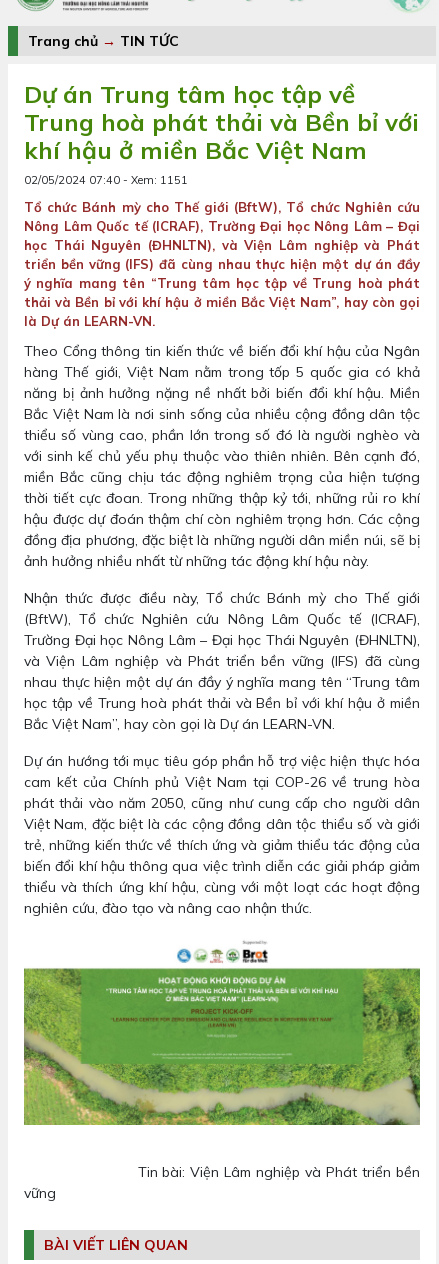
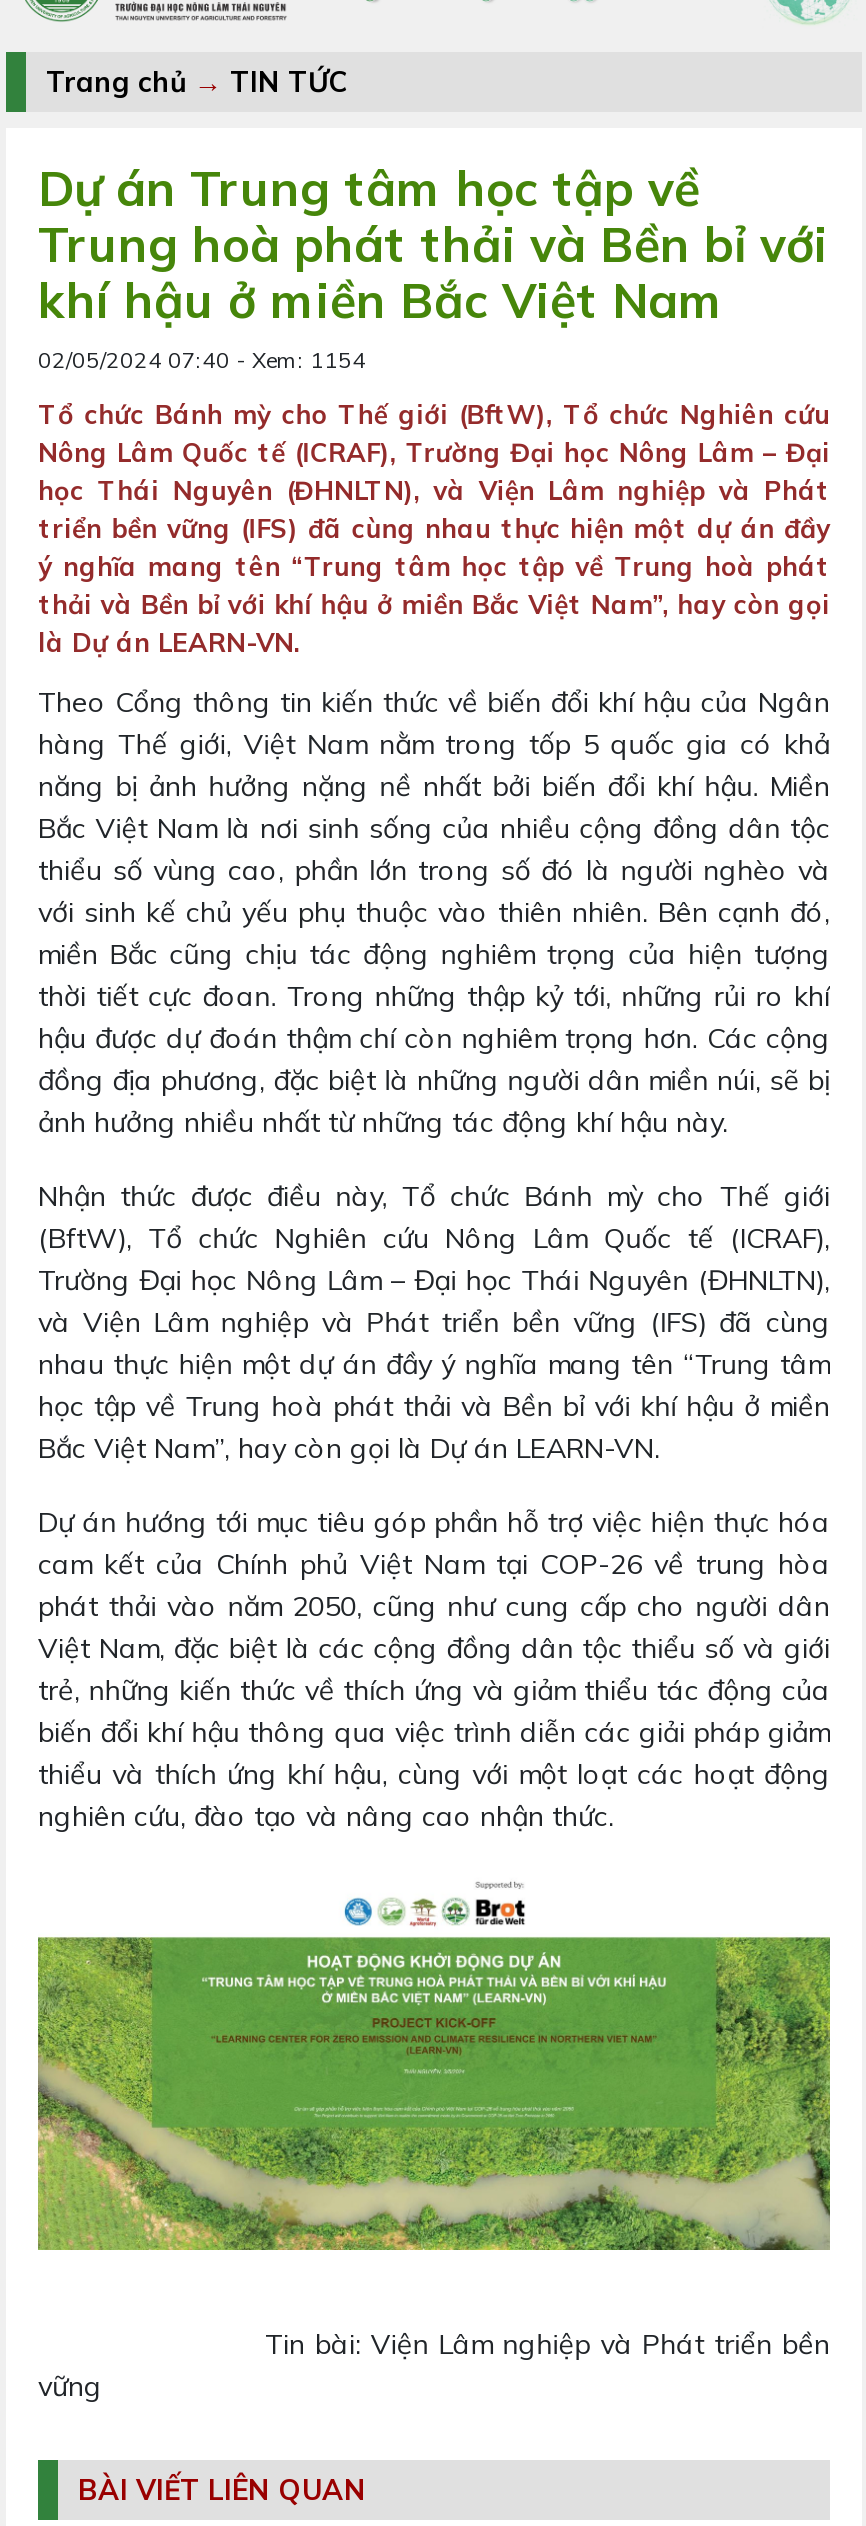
[24,173,188,187] 02/05/2024 07:40 - Xem: 1151 -> [38,346,366,374] 02/05/2024 07:40 - Xem: 1154

